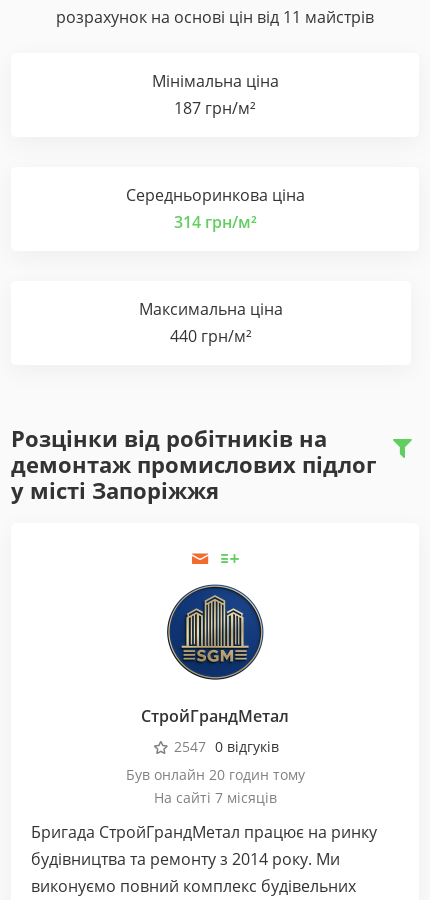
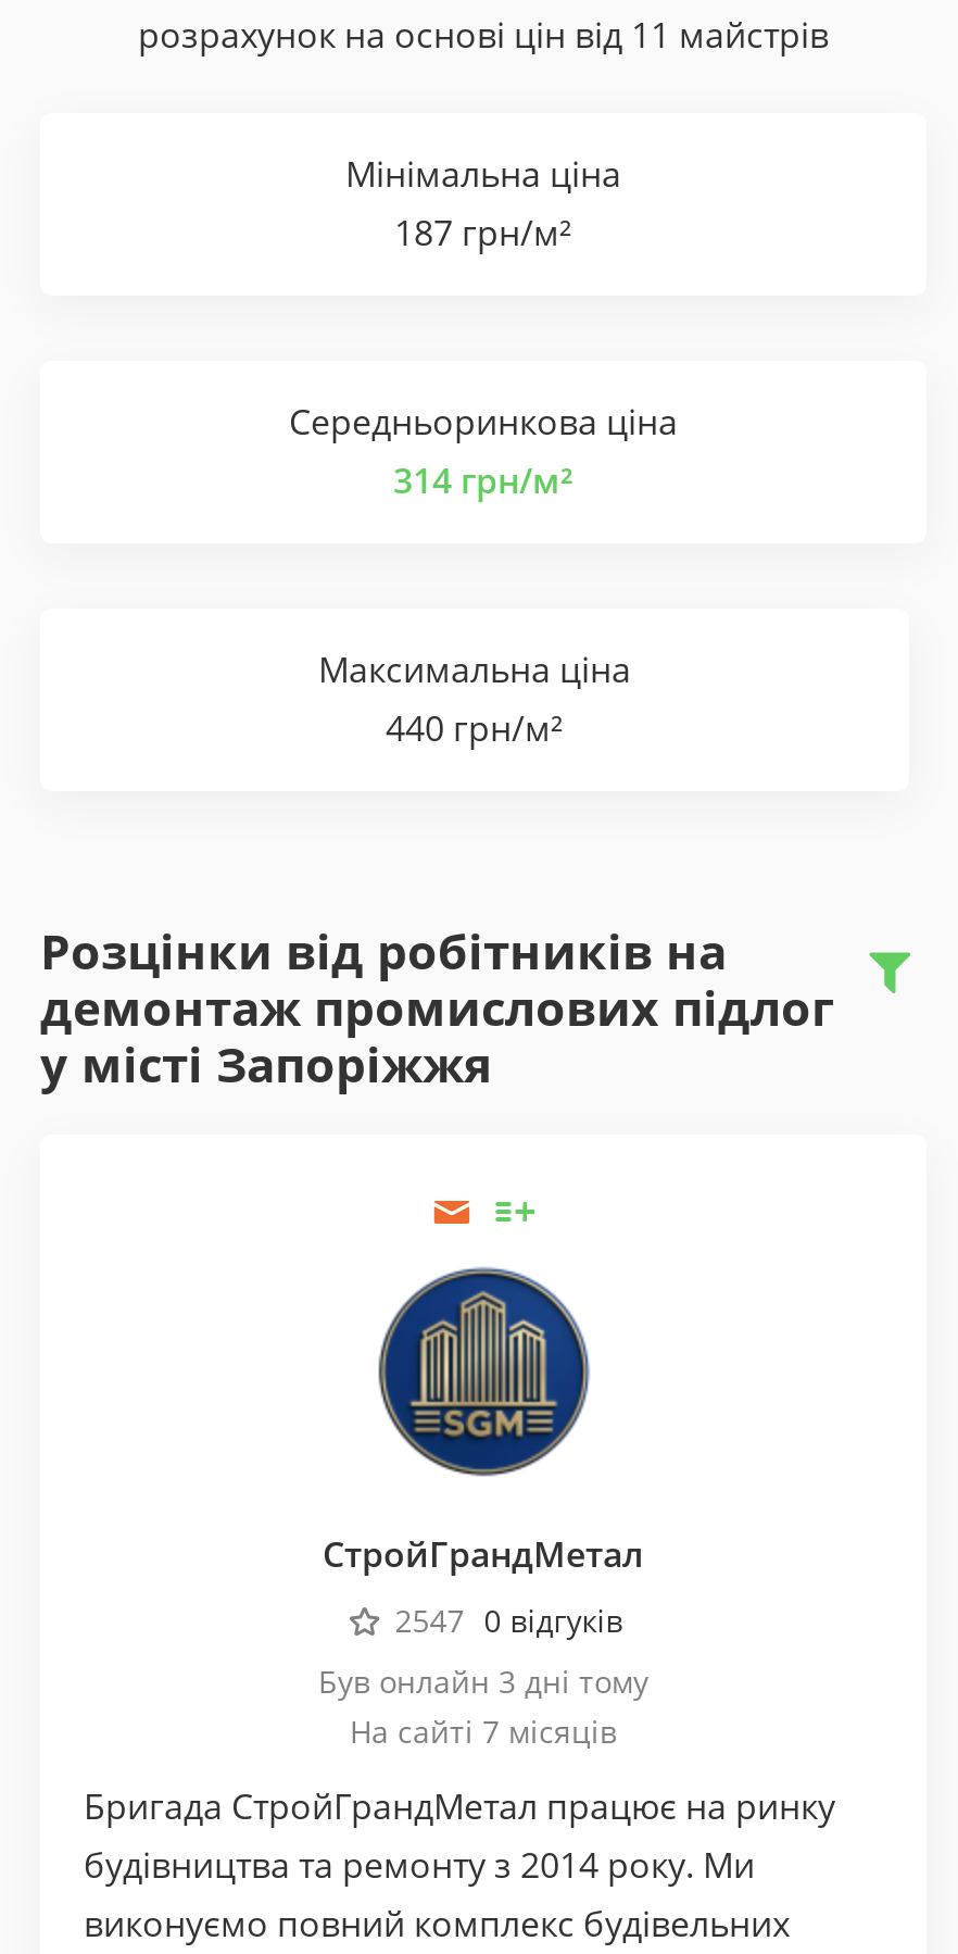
[125,765,304,784] Був онлайн 20 годин тому -> [318,1661,648,1702] Був онлайн 3 дні тому

